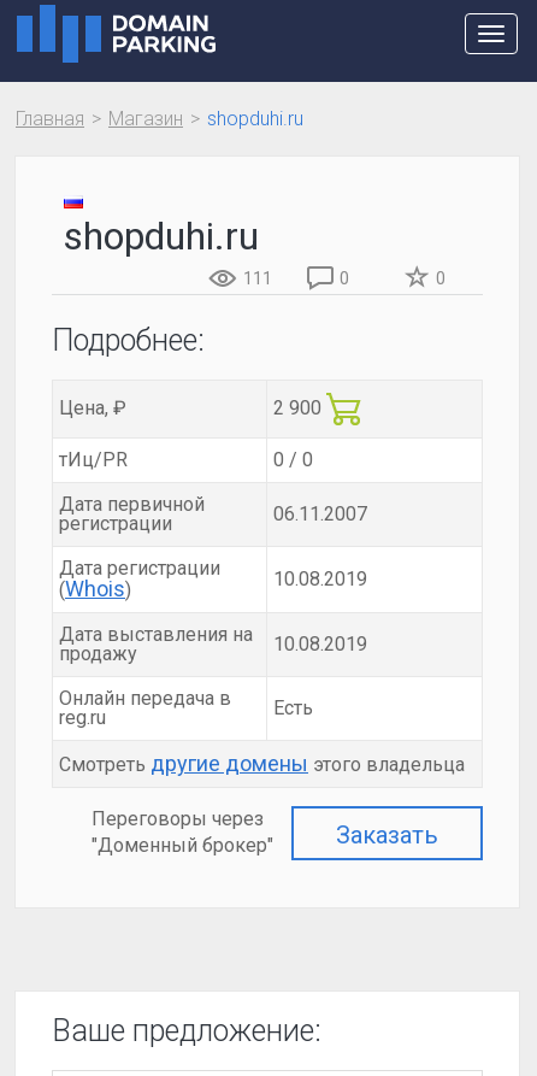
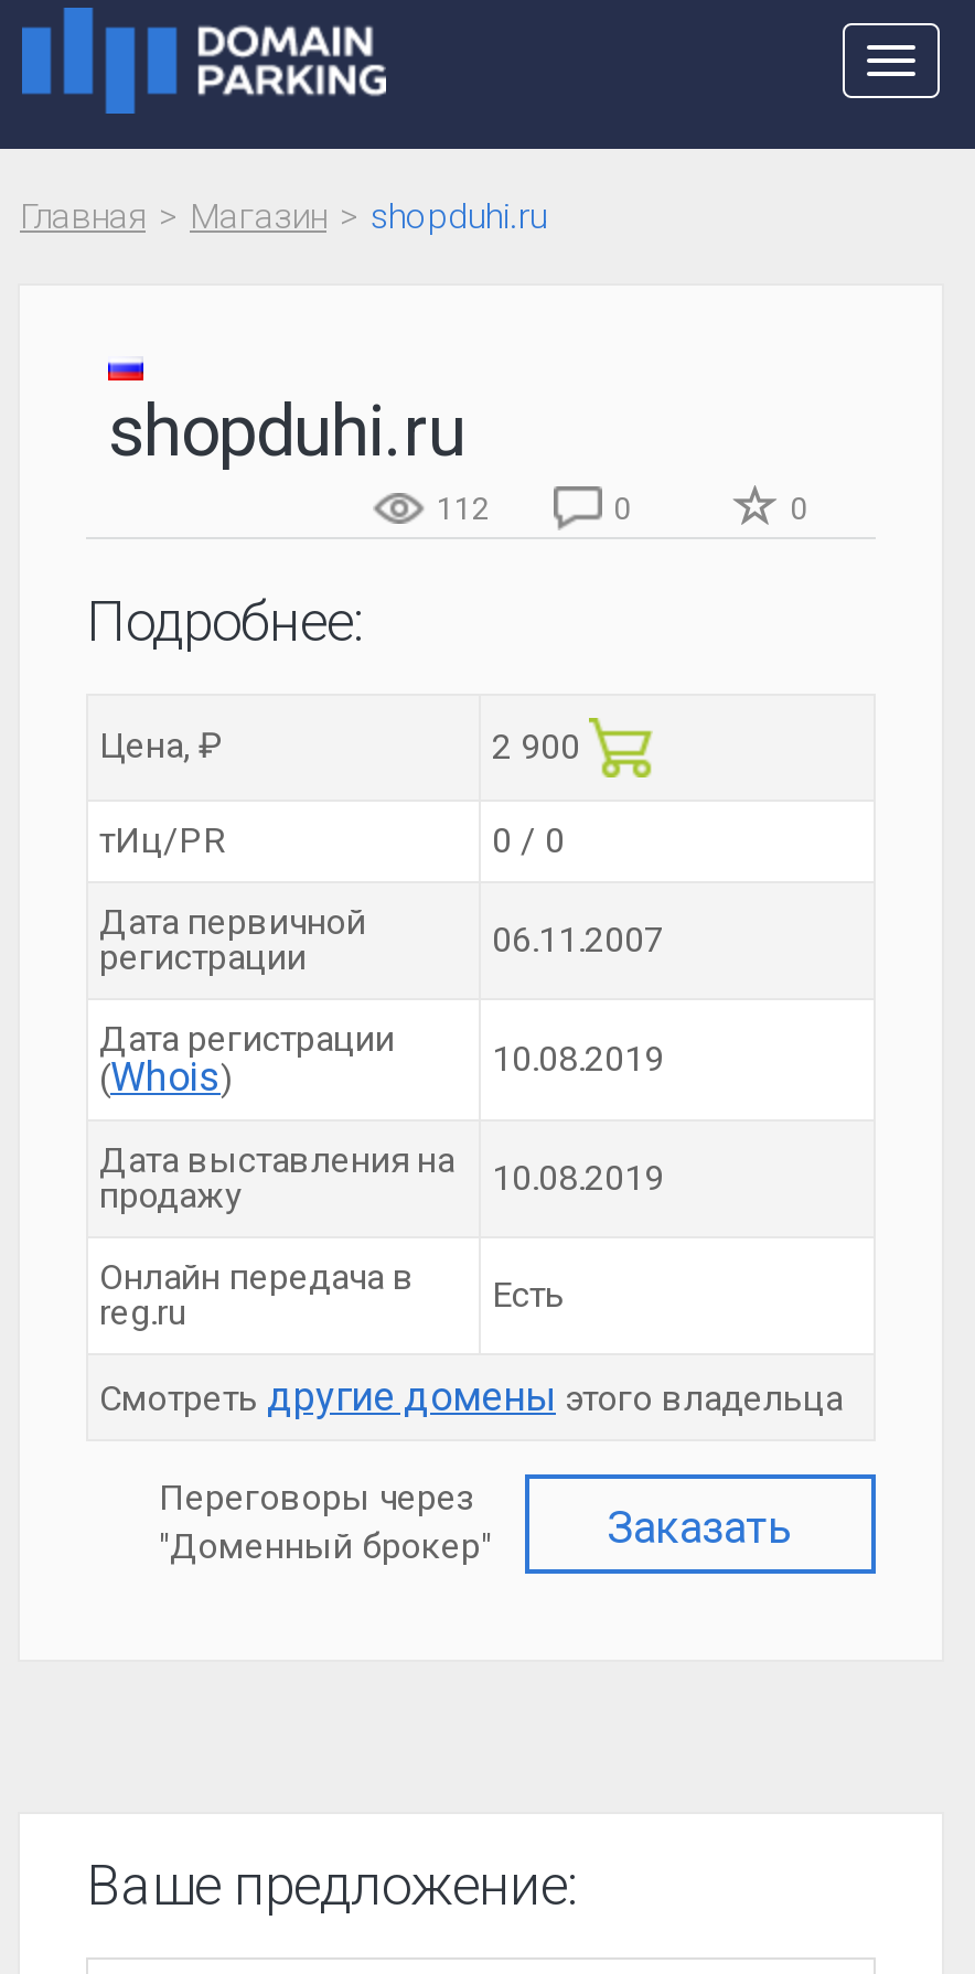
[243,268,272,287] 111 -> [437,490,490,525] 112

